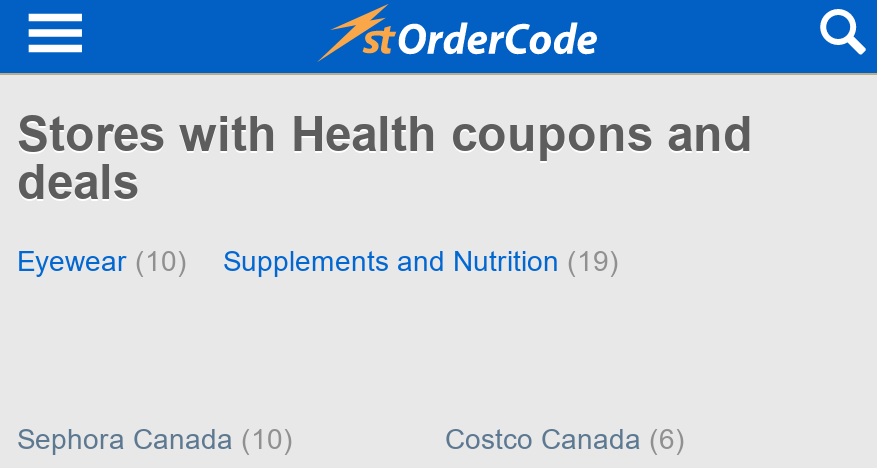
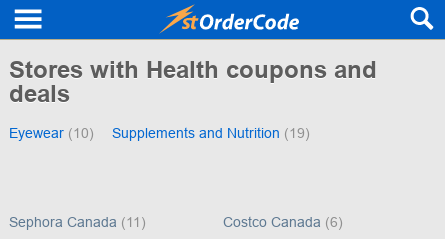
[17,423,293,455] Sephora Canada (10) -> [9,214,146,230] Sephora Canada (11)

